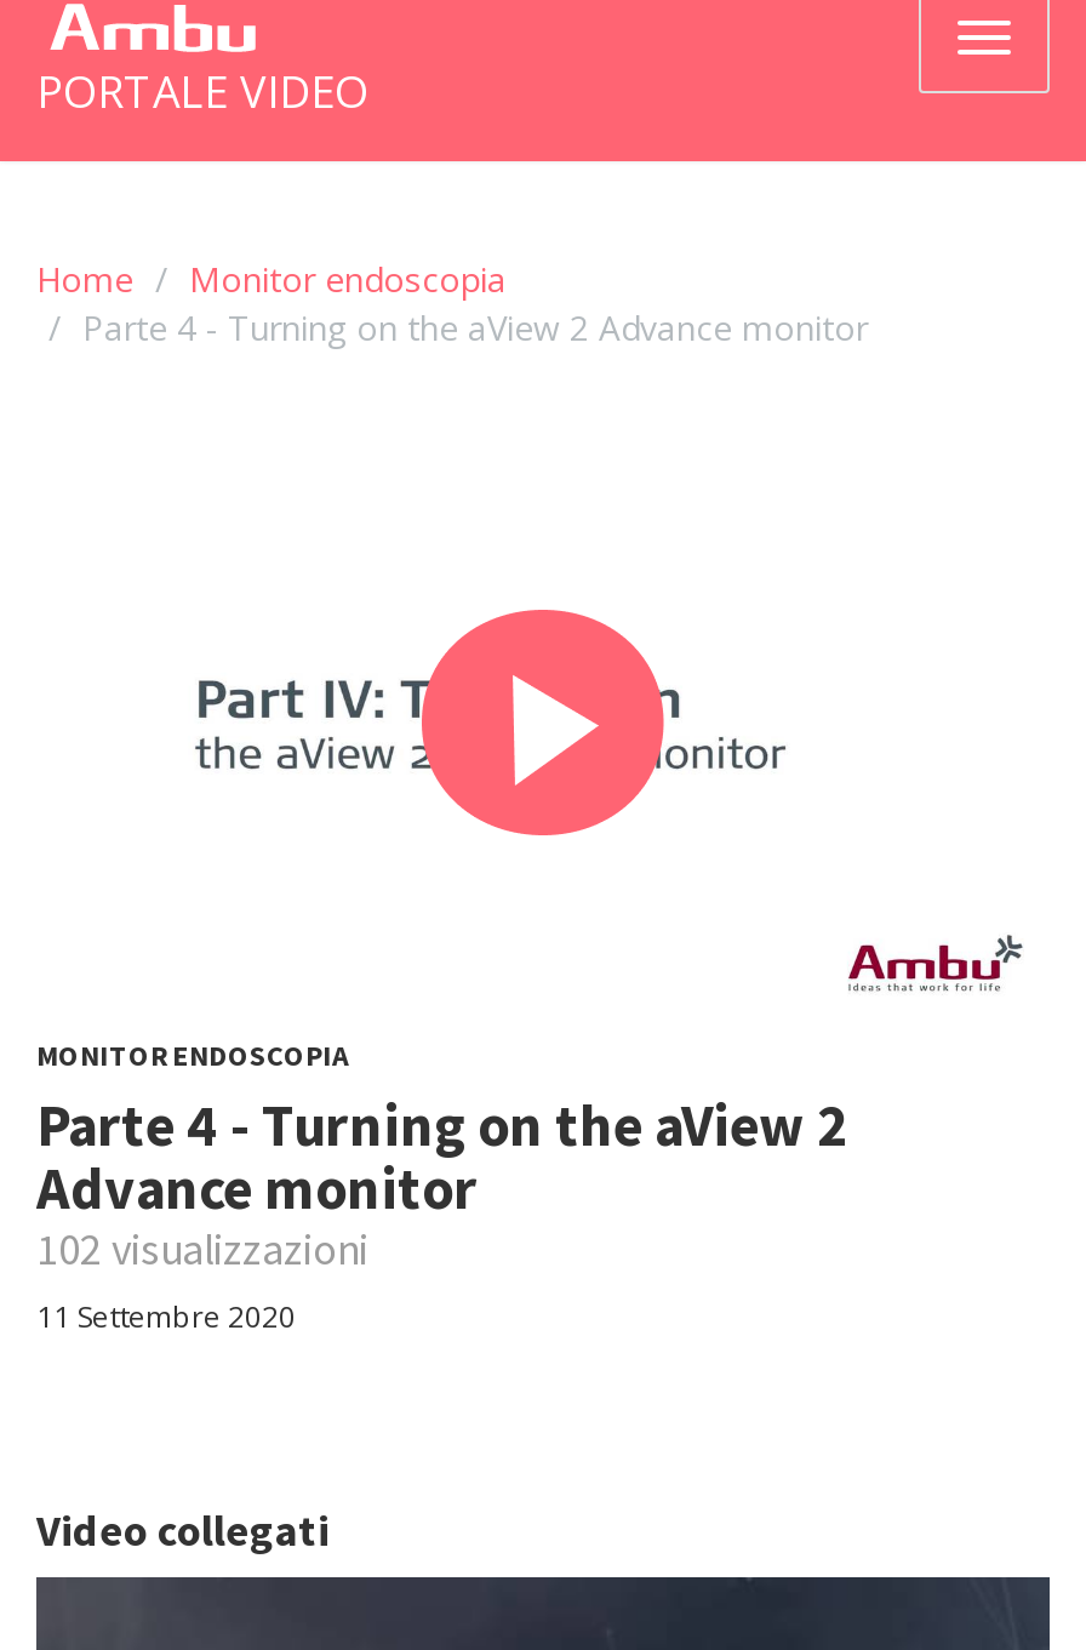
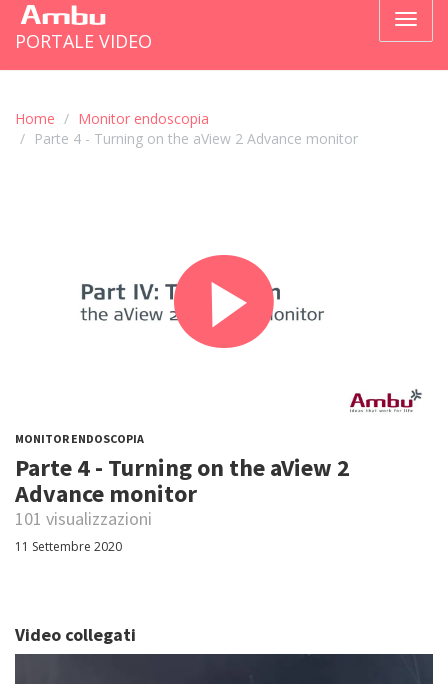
[36,1221,368,1277] 102 visualizzazioni -> [15,507,152,530] 101 visualizzazioni

